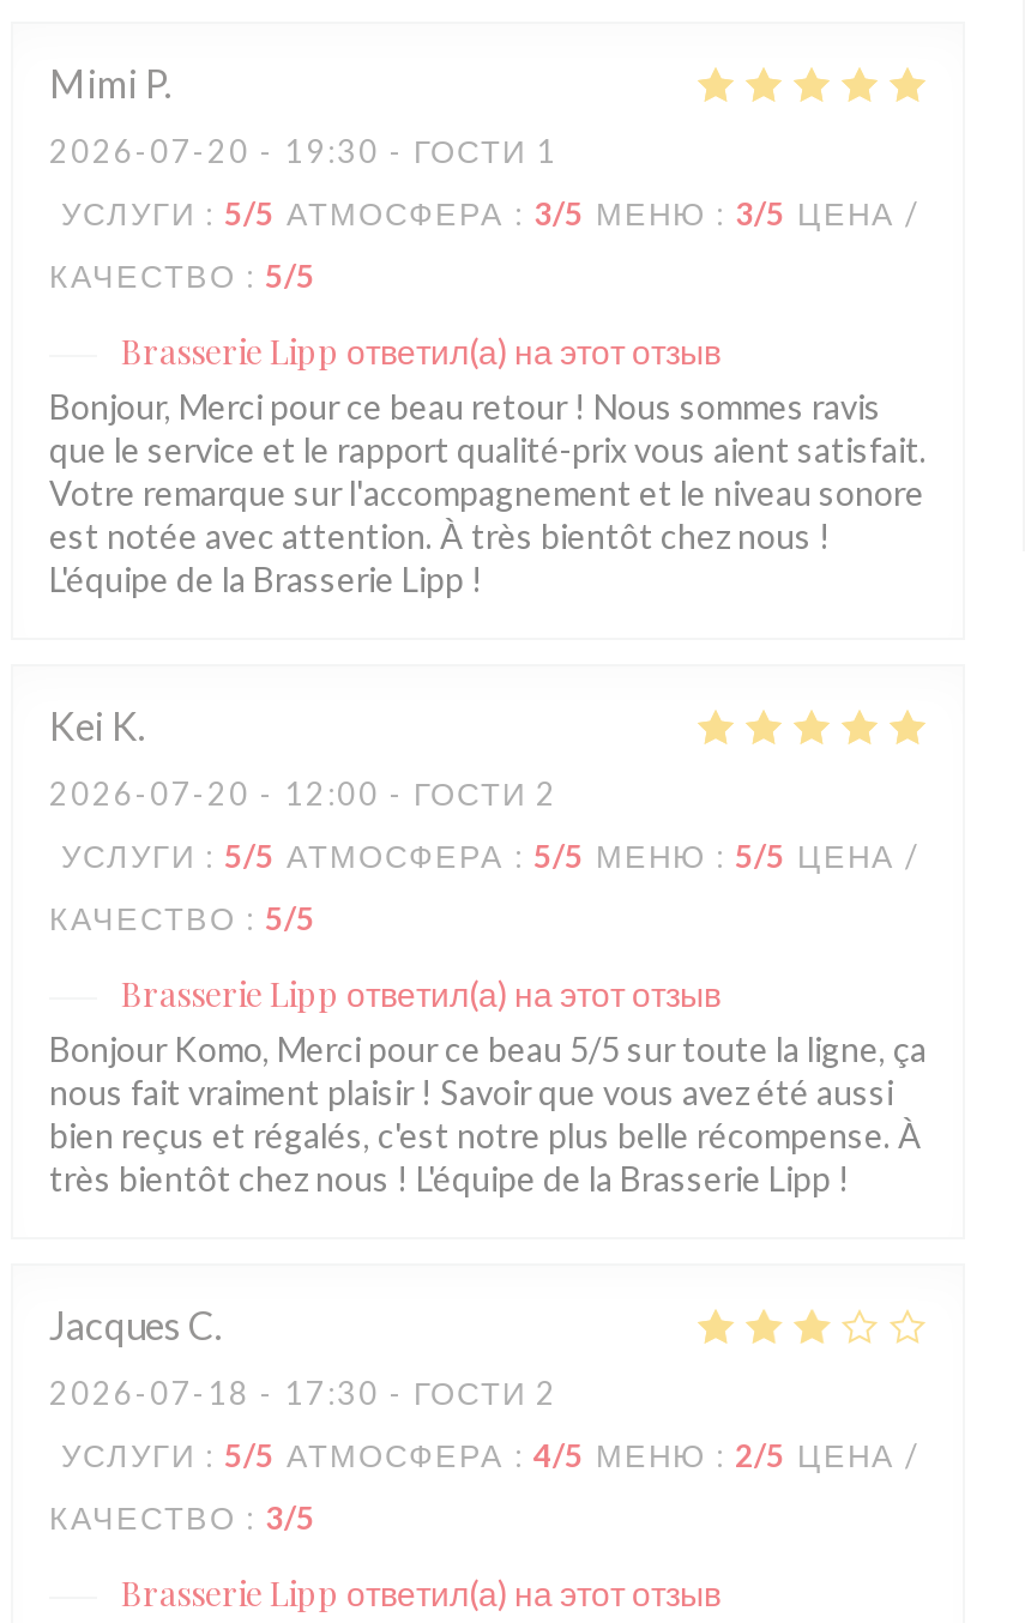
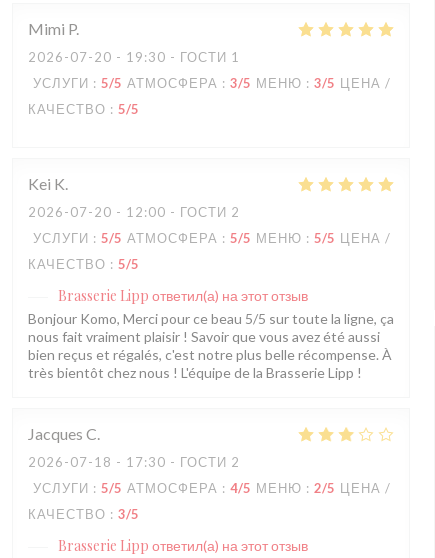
[49,329,927,600] Brasserie Lipp ответил(а) на этот отзыв | Bonjour, Merci pour ce beau retour ! Nous sommes ravis | que le service et le rapport qualité-prix vous aient satisfait. | Votre remarque sur l'accompagnement et le niveau sonore | est notée avec attention. À très bientôt chez nous ! | L'équipe de la Brasserie Lipp ! -> none

